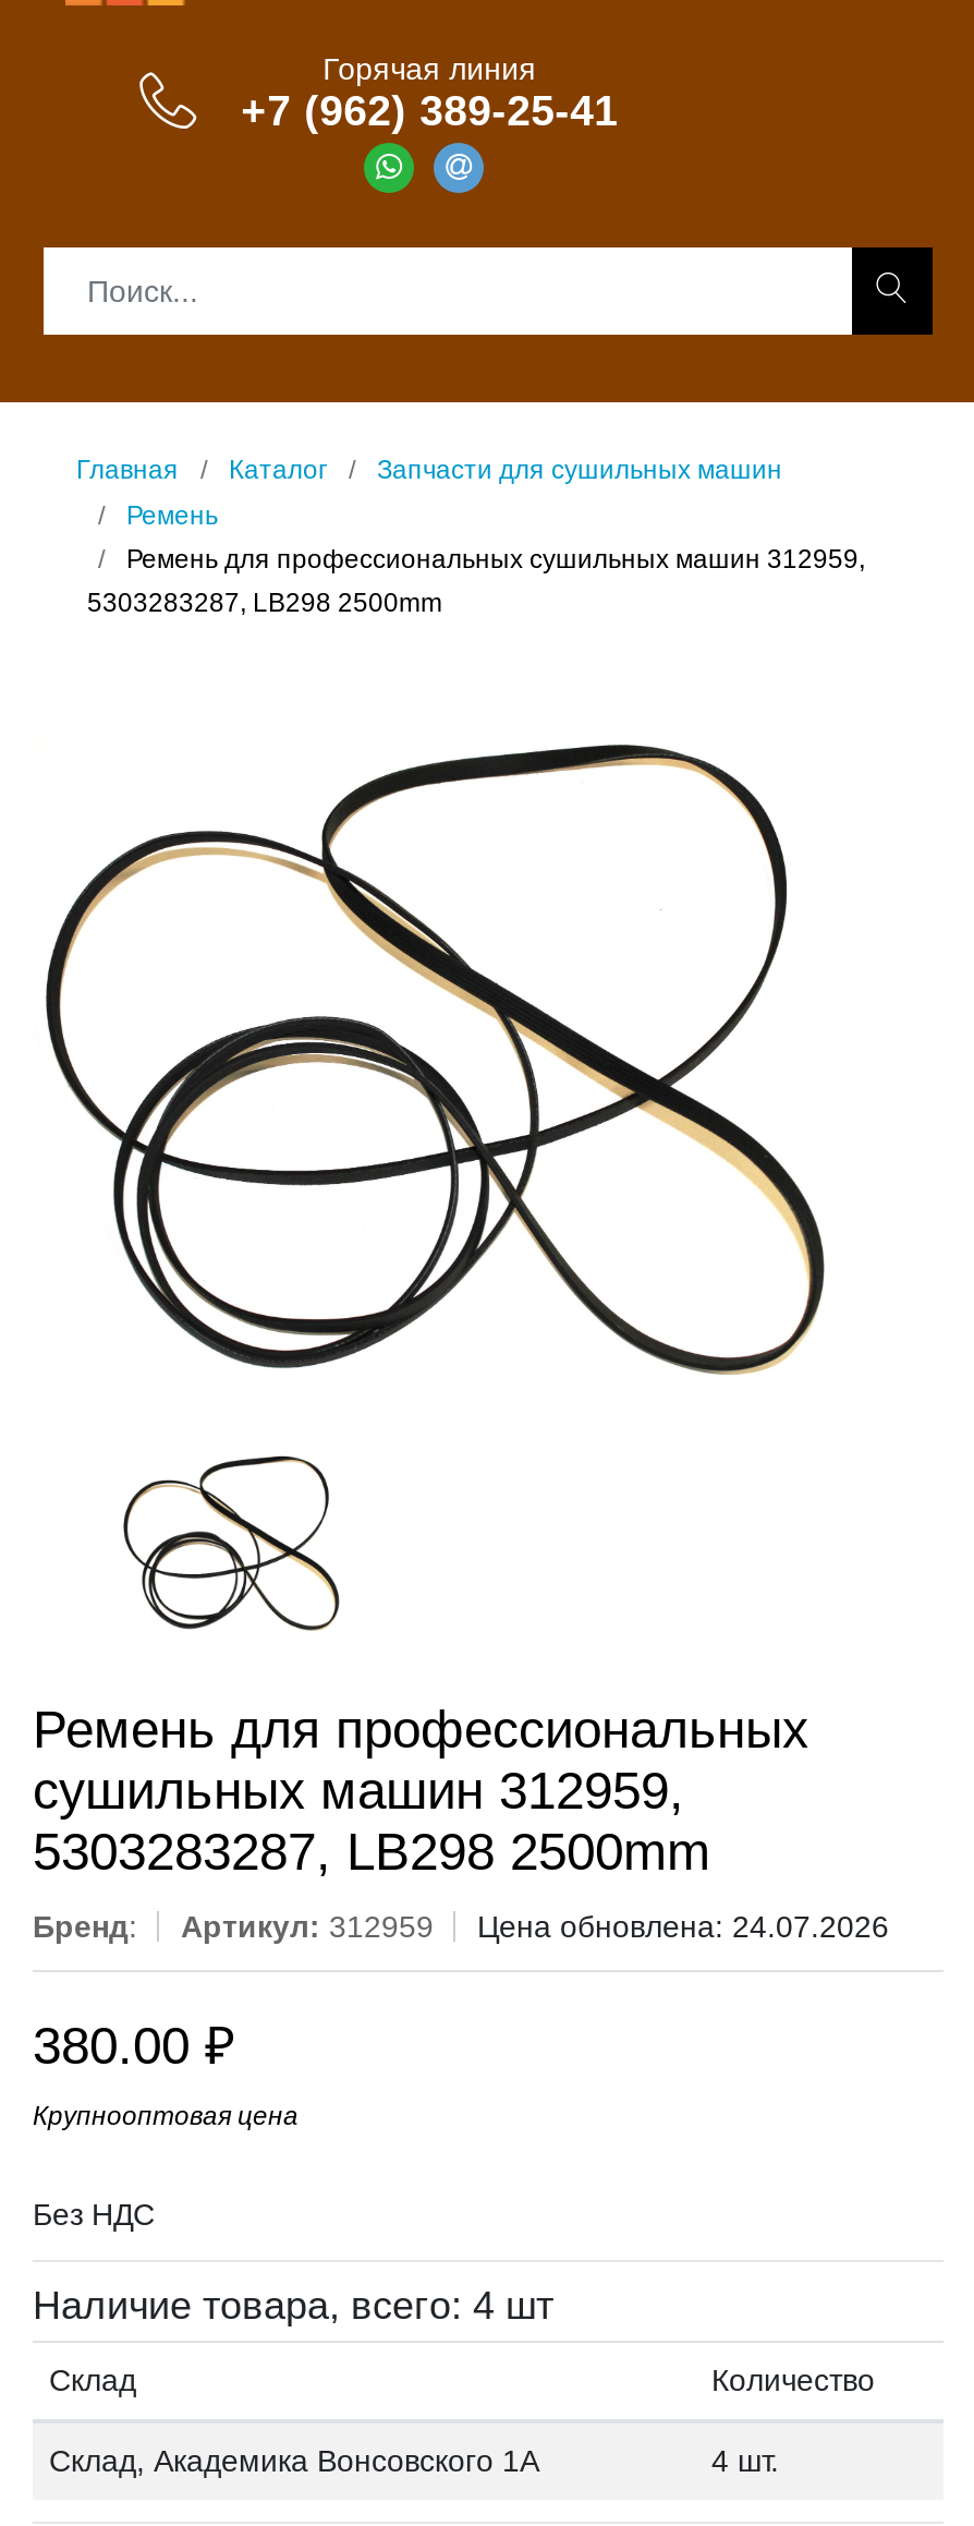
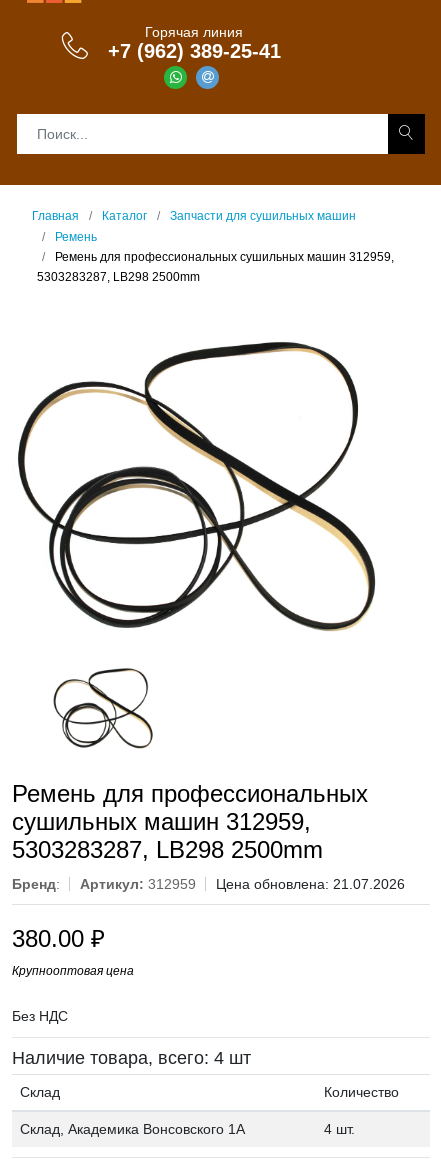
[477,1909,889,1944] Цена обновлена: 24.07.2026 -> [216,876,405,892] Цена обновлена: 21.07.2026

